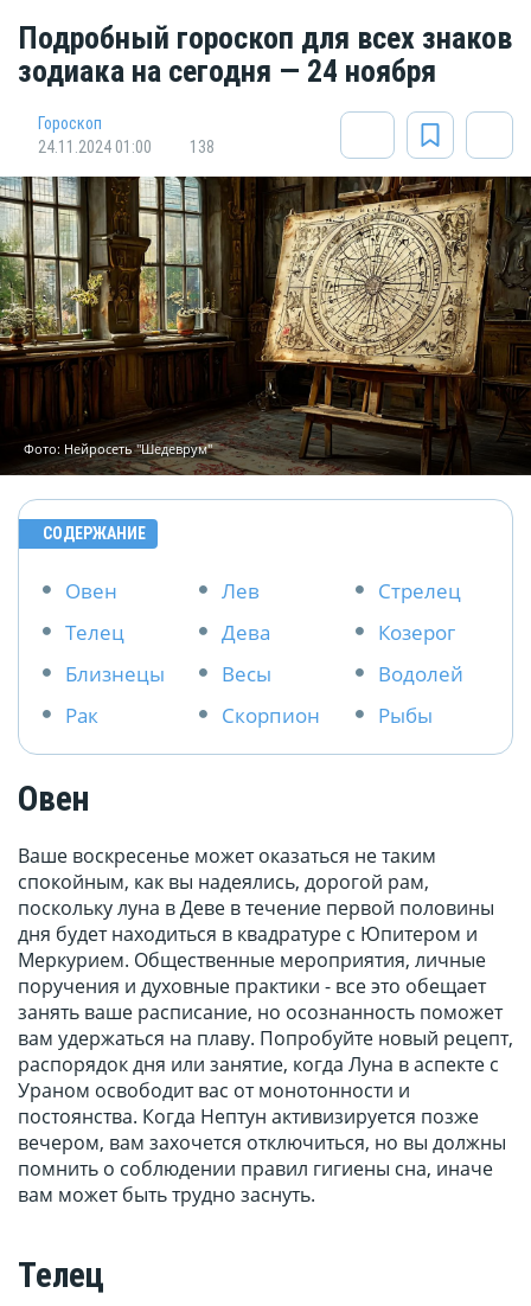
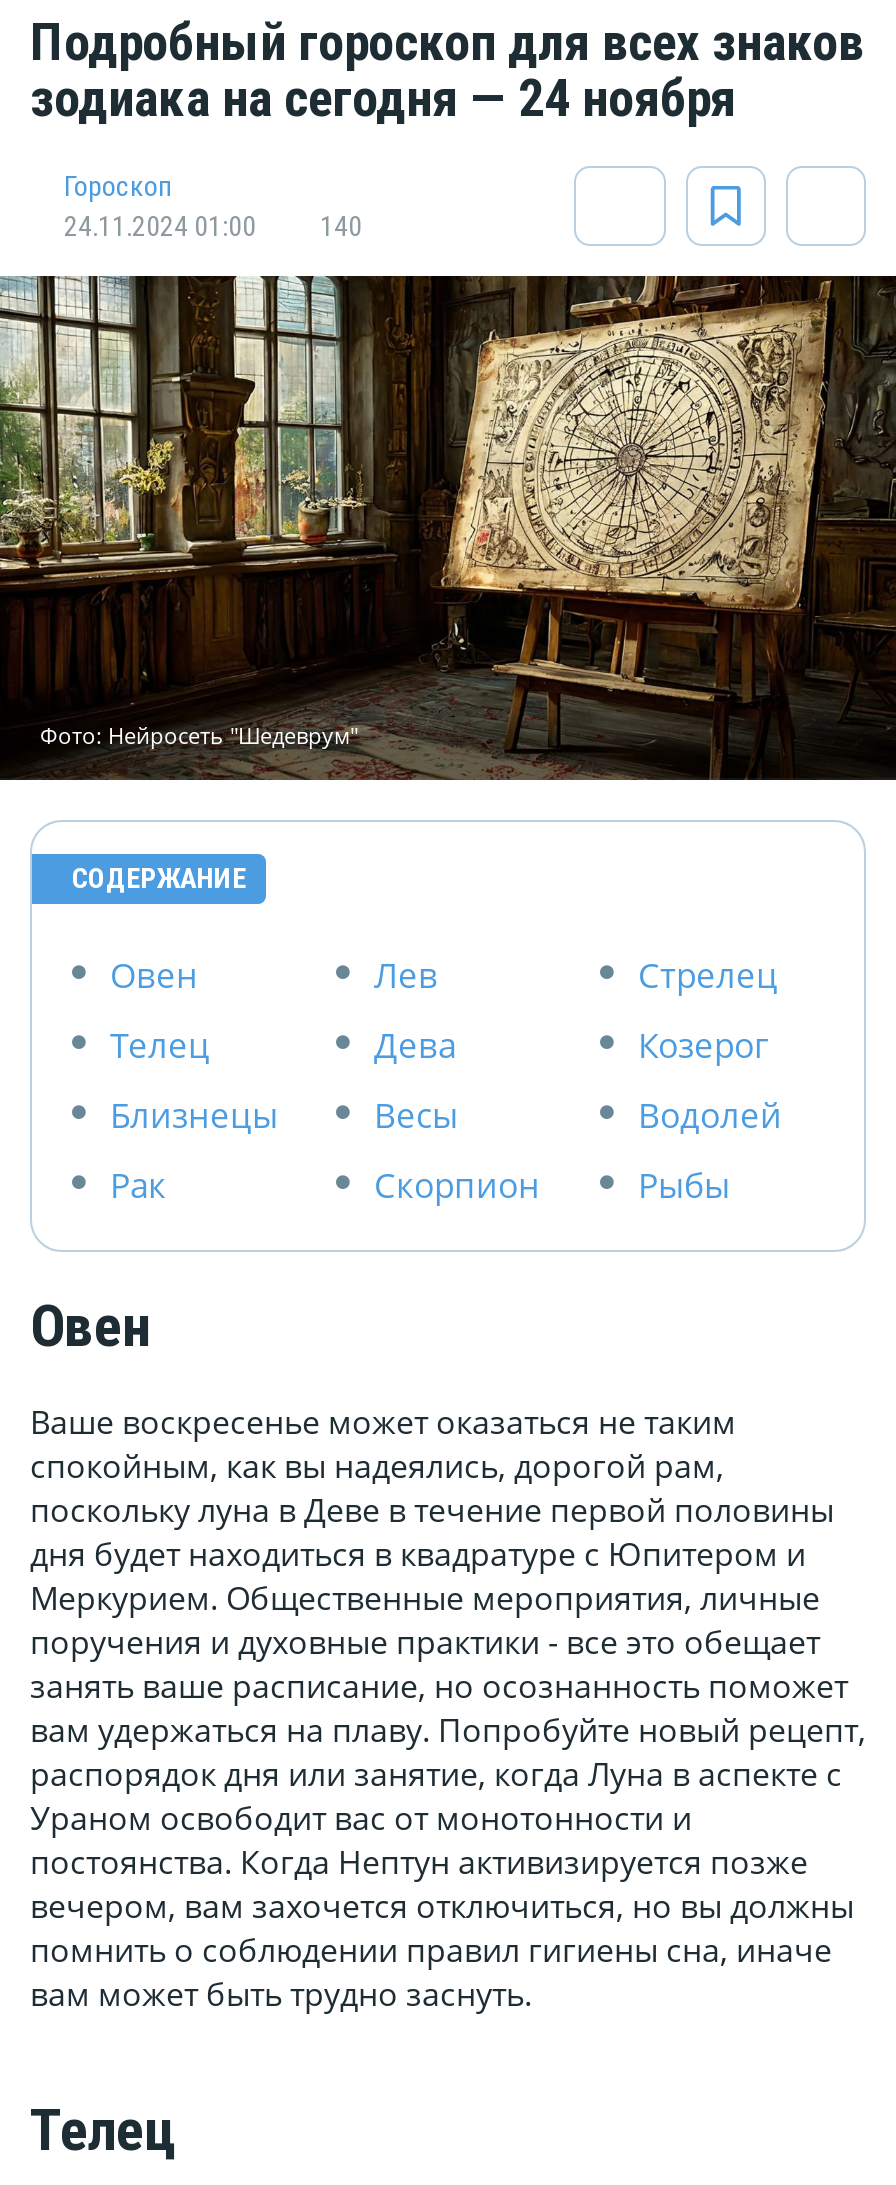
[38,138,215,157] 24.11.2024 01:00 138 -> [64,211,362,243] 24.11.2024 01:00 140

